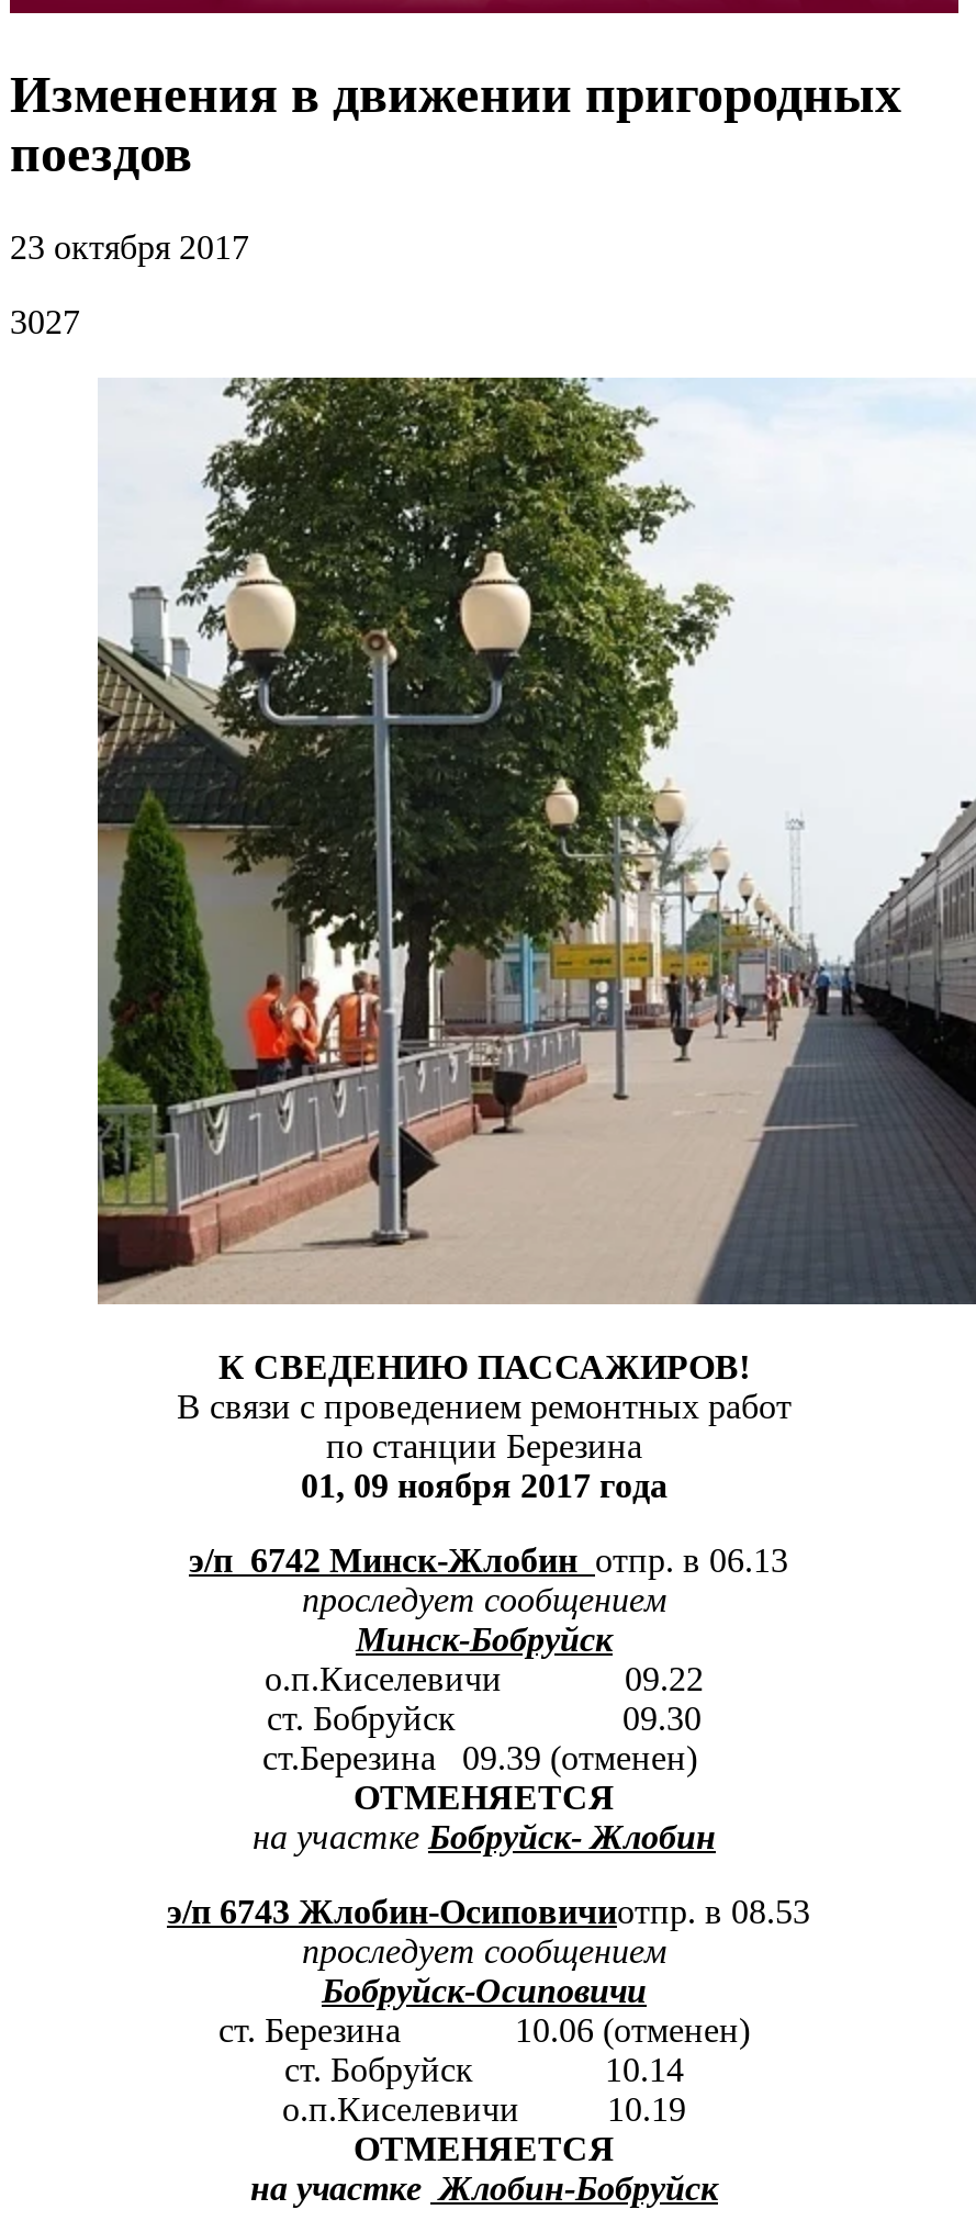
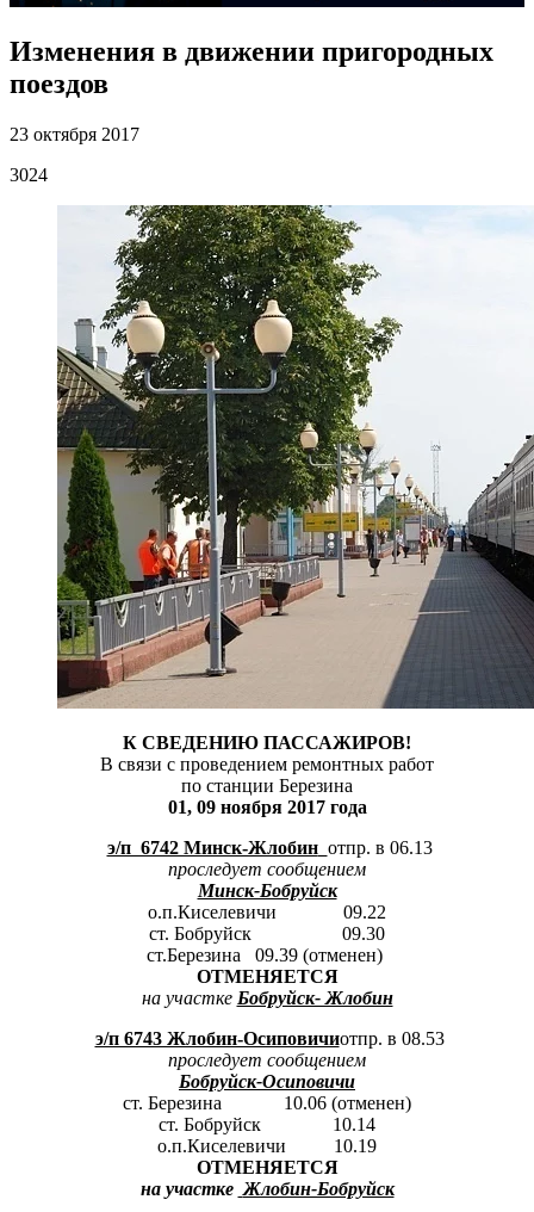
[10,303,80,341] 3027 -> [10,165,48,185] 3024

